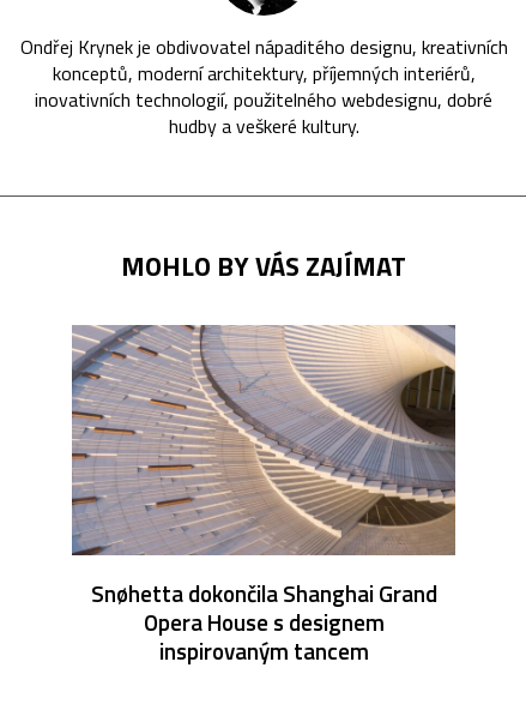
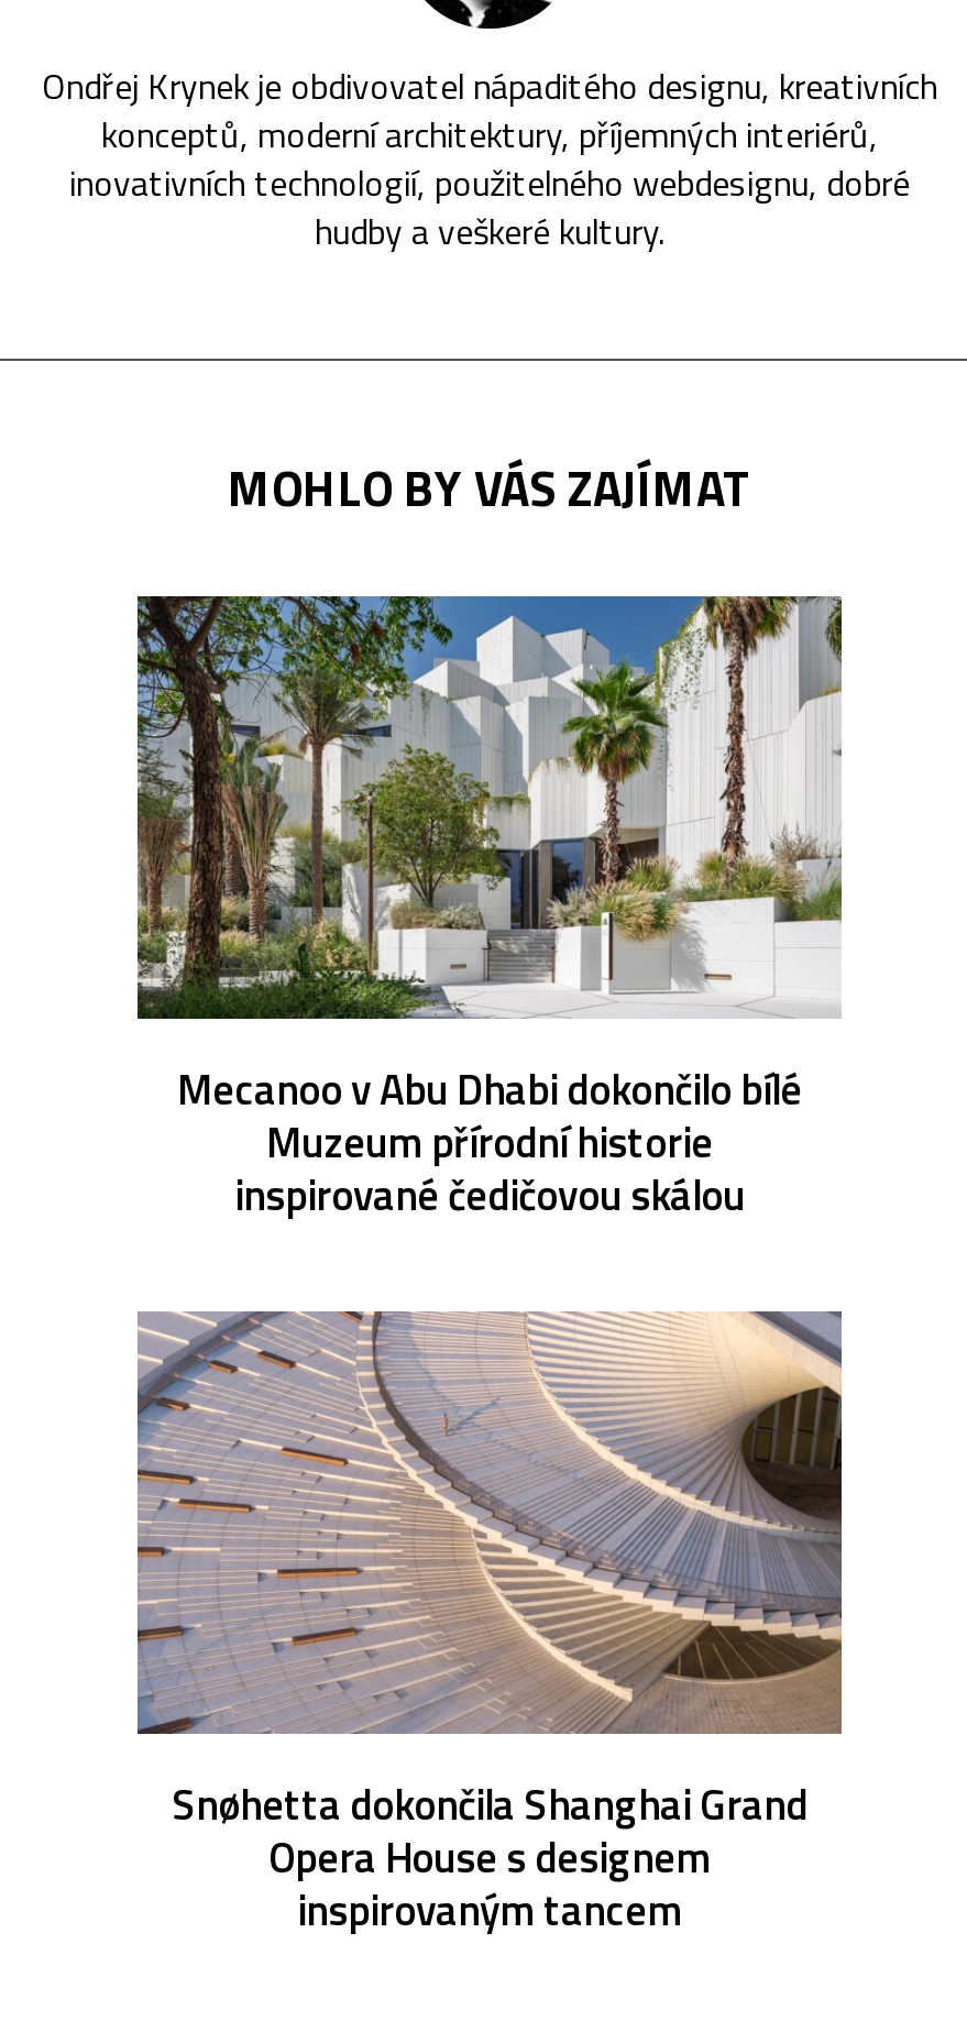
none -> [135,594,842,1226] [image] | Mecanoo v Abu Dhabi dokončilo bílé | Muzeum přírodní historie | inspirované čedičovou skálou

